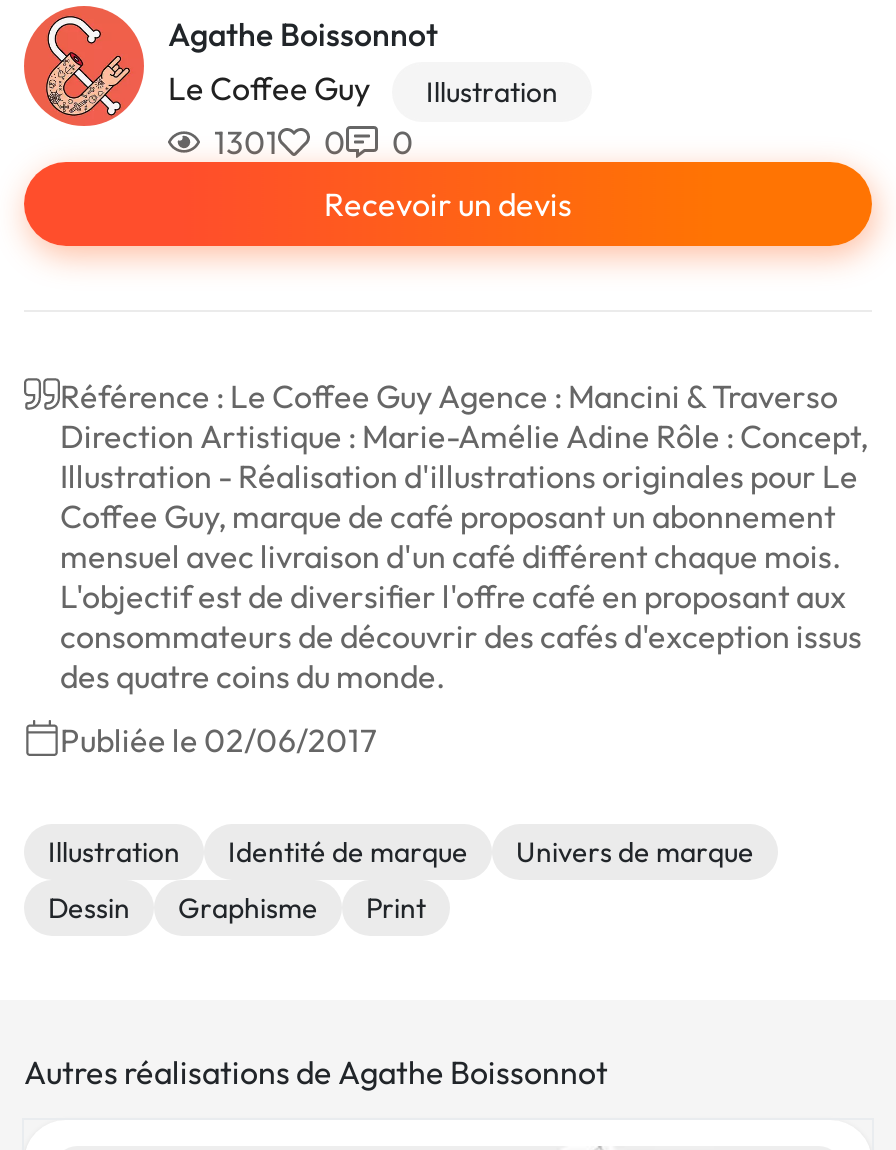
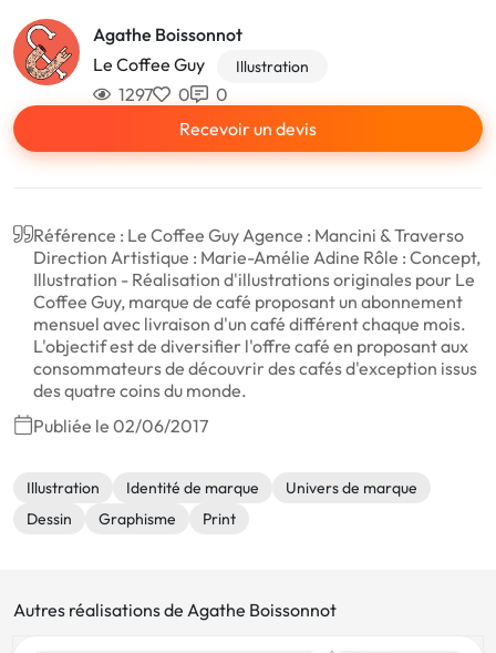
[208,123,278,163] 1301 -> [115,83,153,106] 1297

